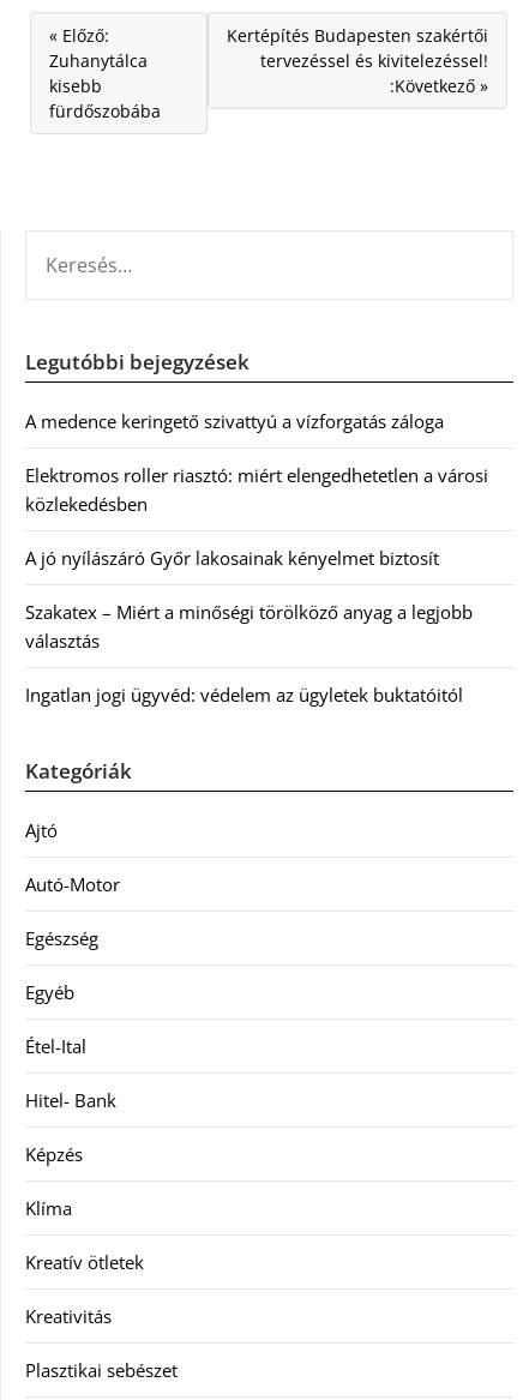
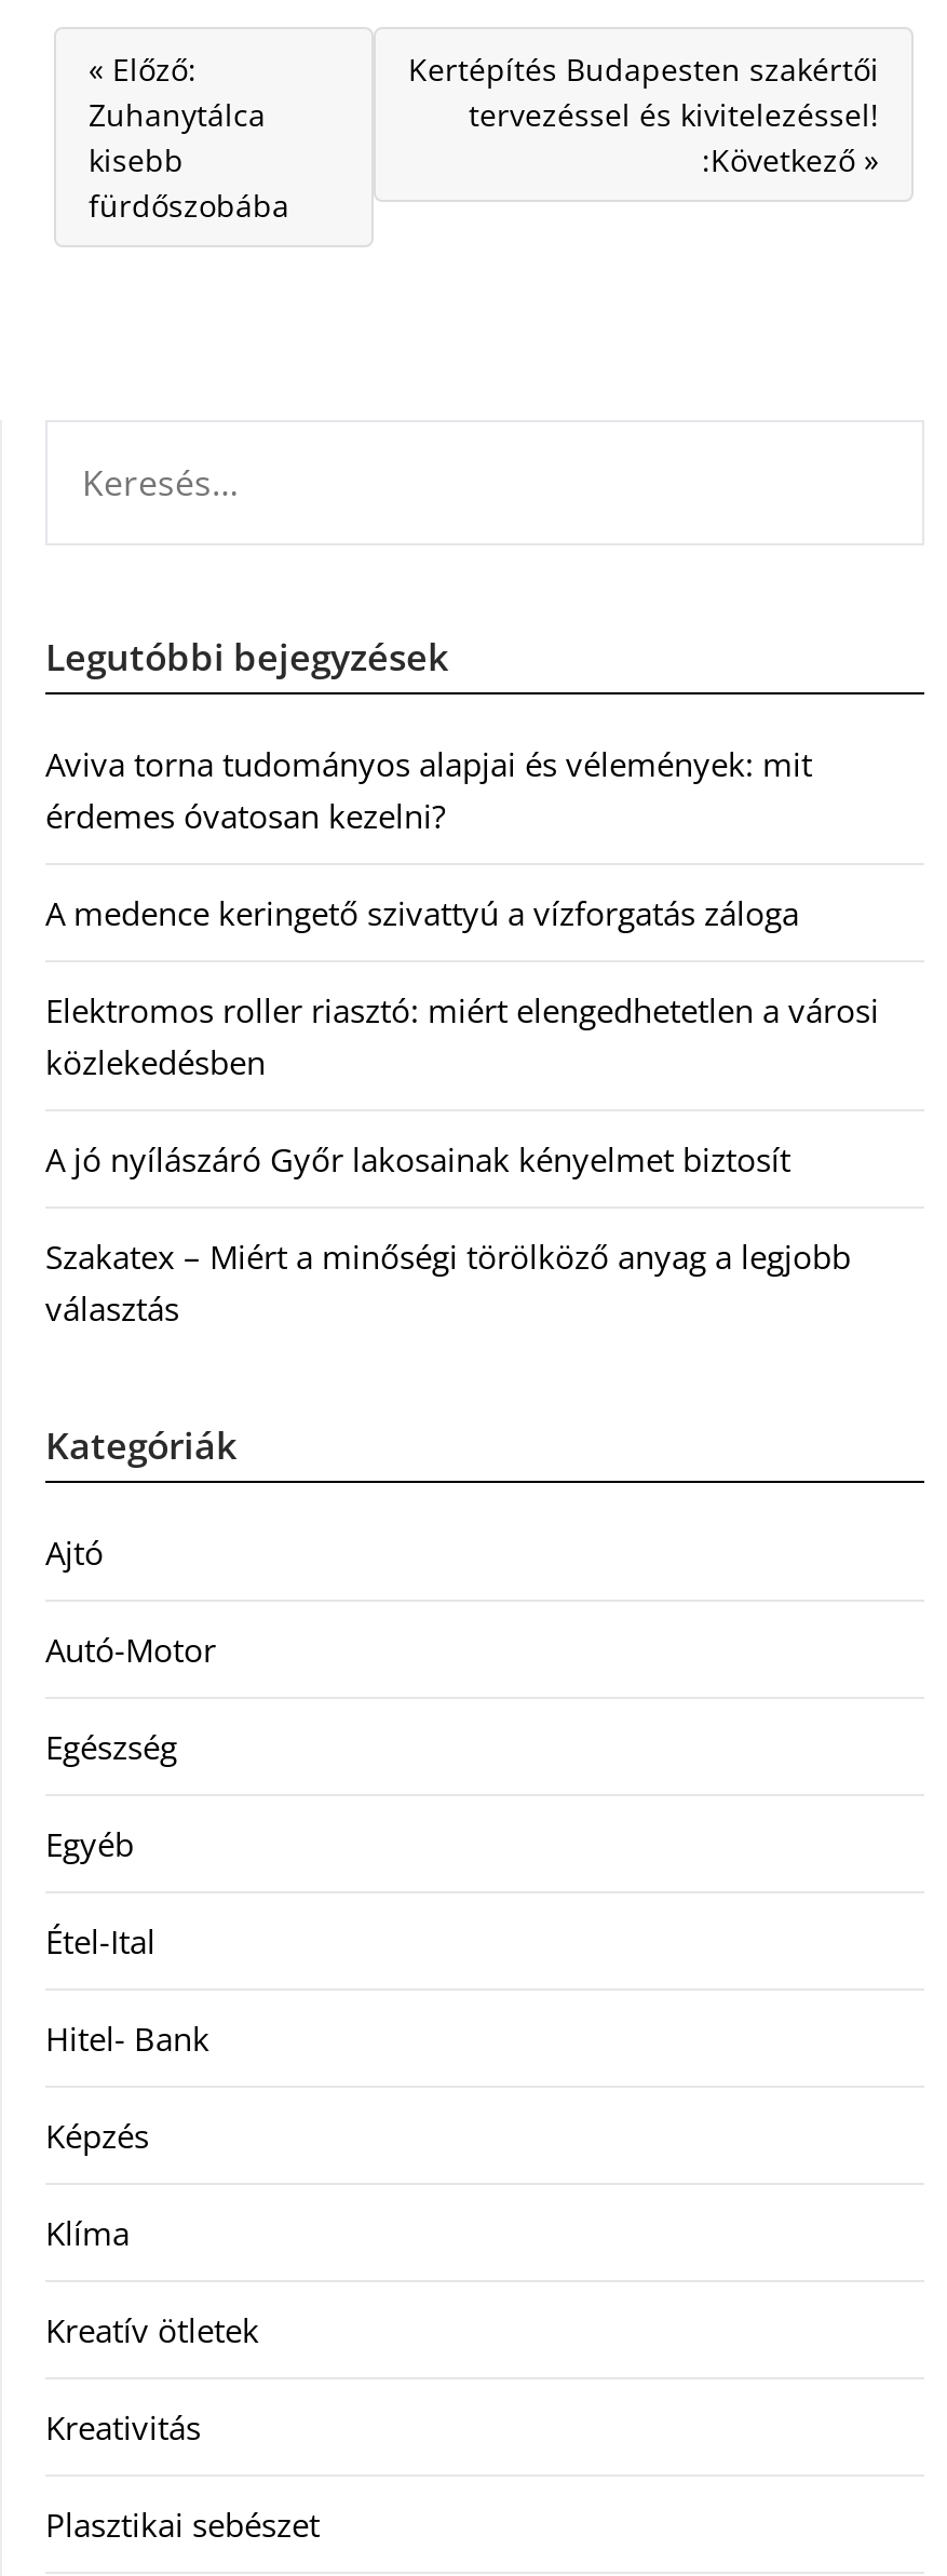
none -> [45,741,812,836] Aviva torna tudományos alapjai és vélemények: mit | érdemes óvatosan kezelni?
moved [25,409,488,652] -> [45,890,879,1329]: A medence keringető szivattyú a vízforgatás záloga | Elektromos roller riasztó: miért elengedhetetlen a városi | közlekedésben | A jó nyílászáró Győr lakosainak kényelmet biztosít | Szakatex – Miért a minőségi törölköző anyag a legjobb | választás
[25,682,463,706] Ingatlan jogi ügyvéd: védelem az ügyletek buktatóitól -> none

